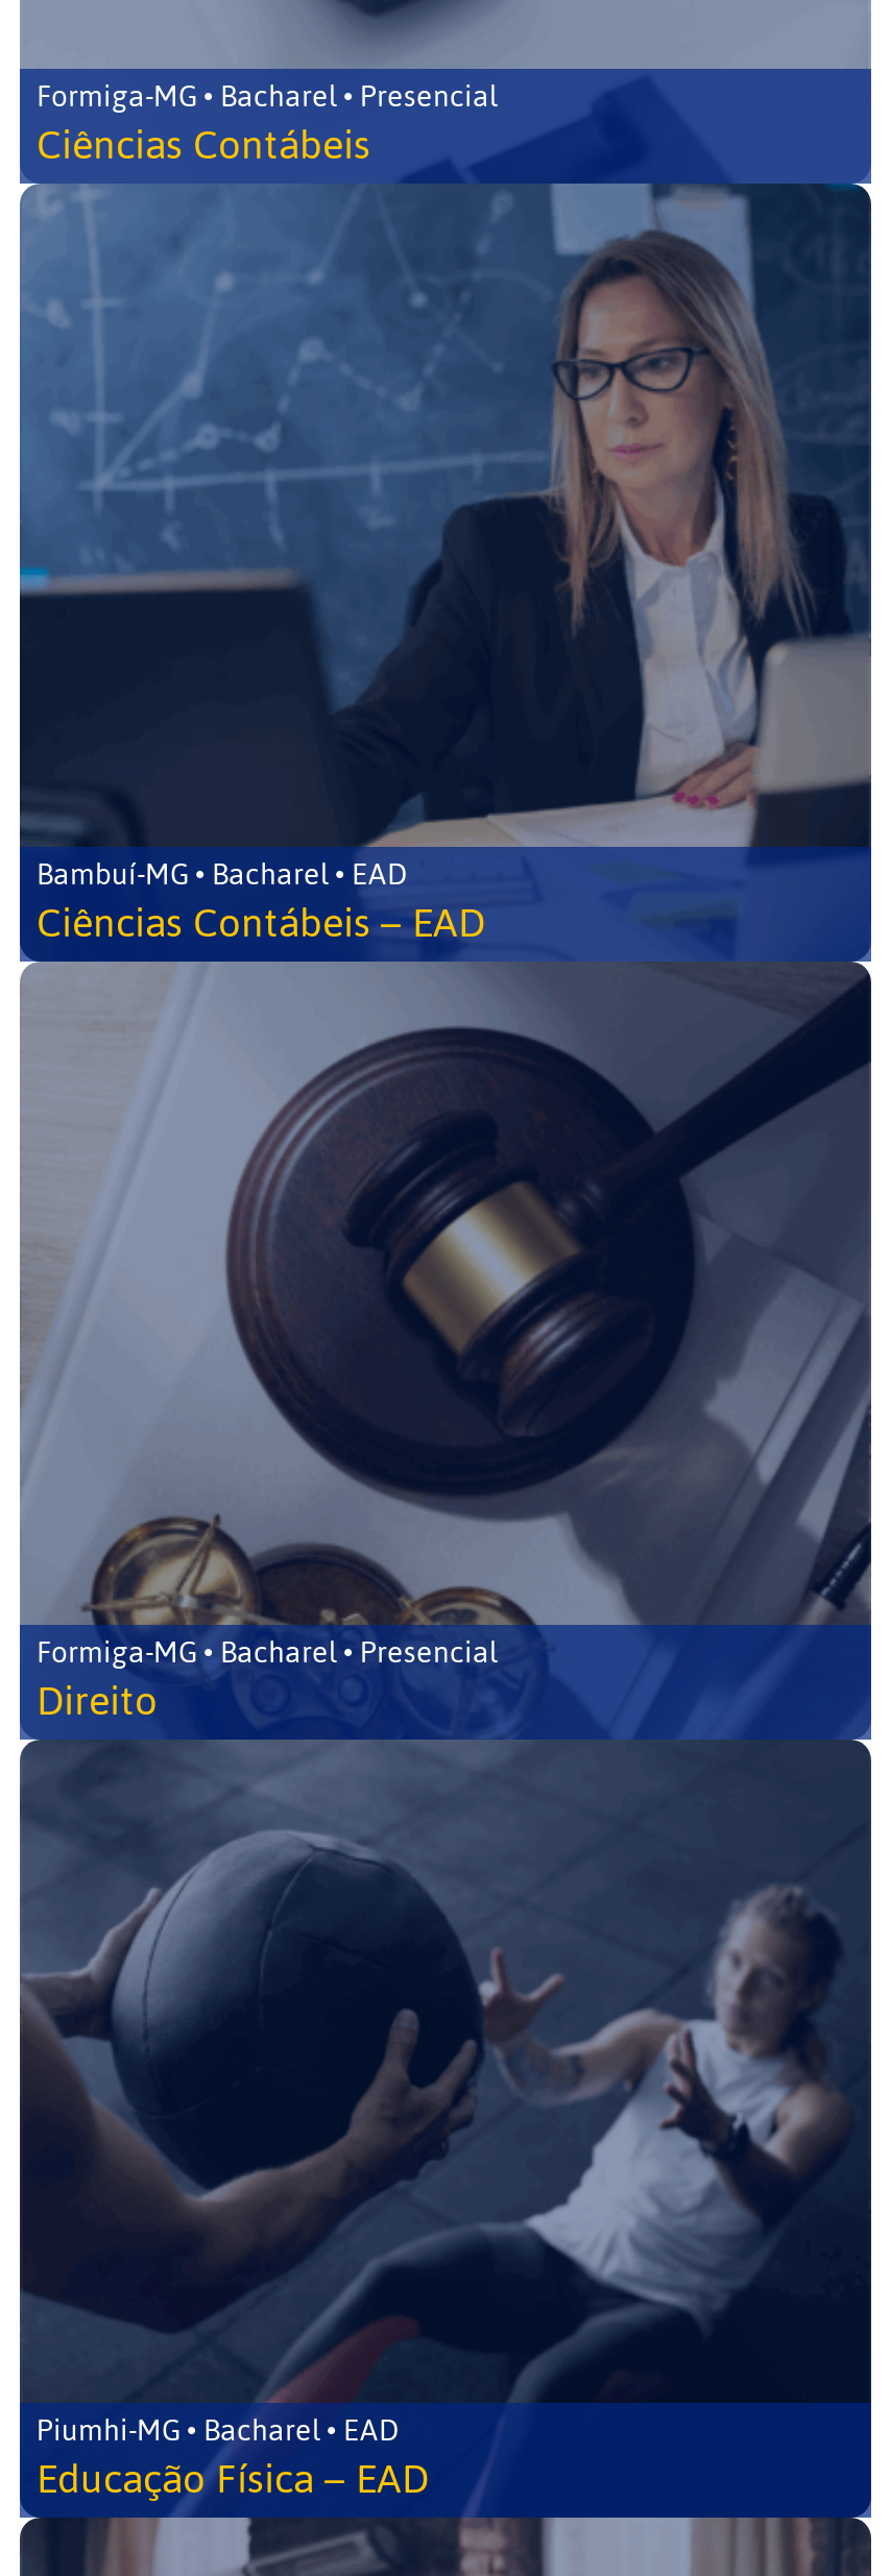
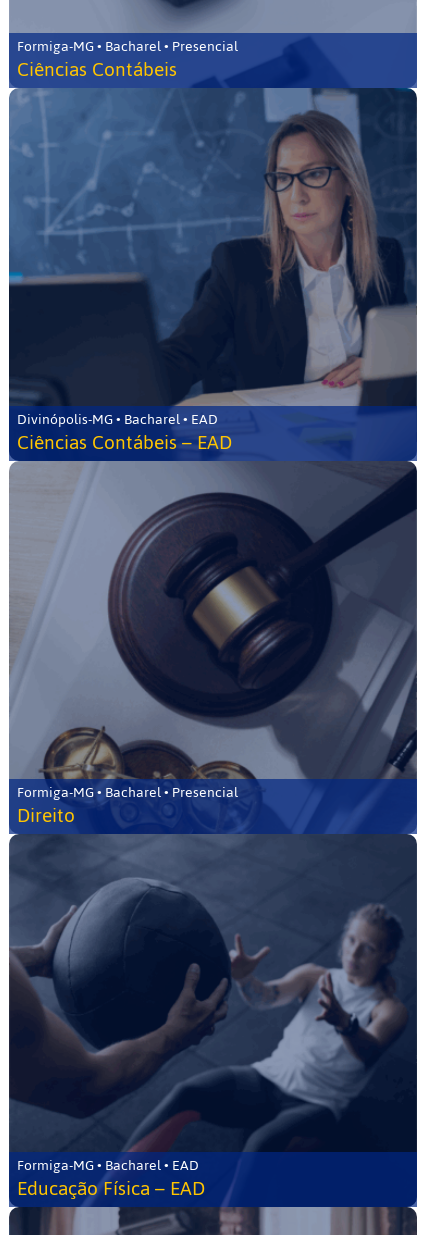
[37,847,408,903] Bambuí-MG • Bacharel • EAD -> [17,406,218,433] Divinópolis-MG • Bacharel • EAD
[37,2403,400,2459] Piumhi-MG • Bacharel • EAD -> [17,1152,199,1179] Formiga-MG • Bacharel • EAD

